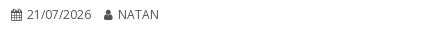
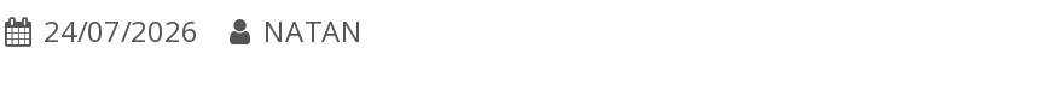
[27,6,159,23] 21/07/2026 NATAN -> [44,12,363,53] 24/07/2026 NATAN

